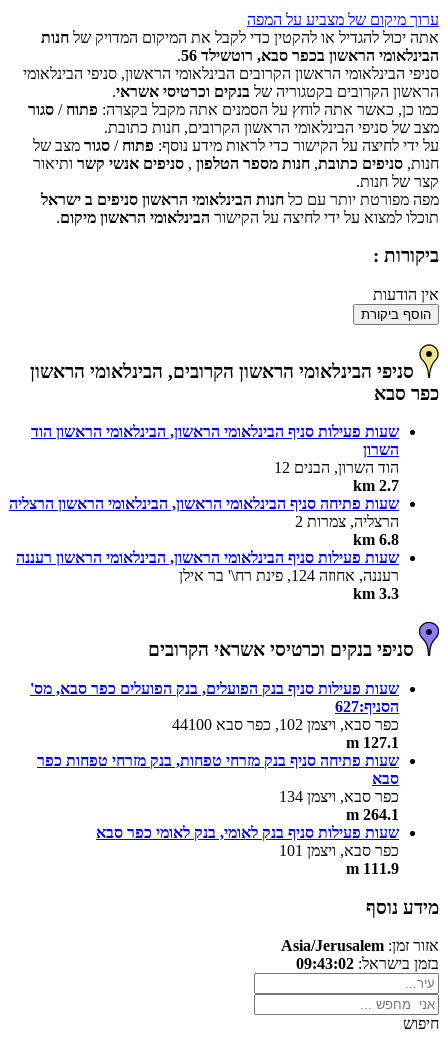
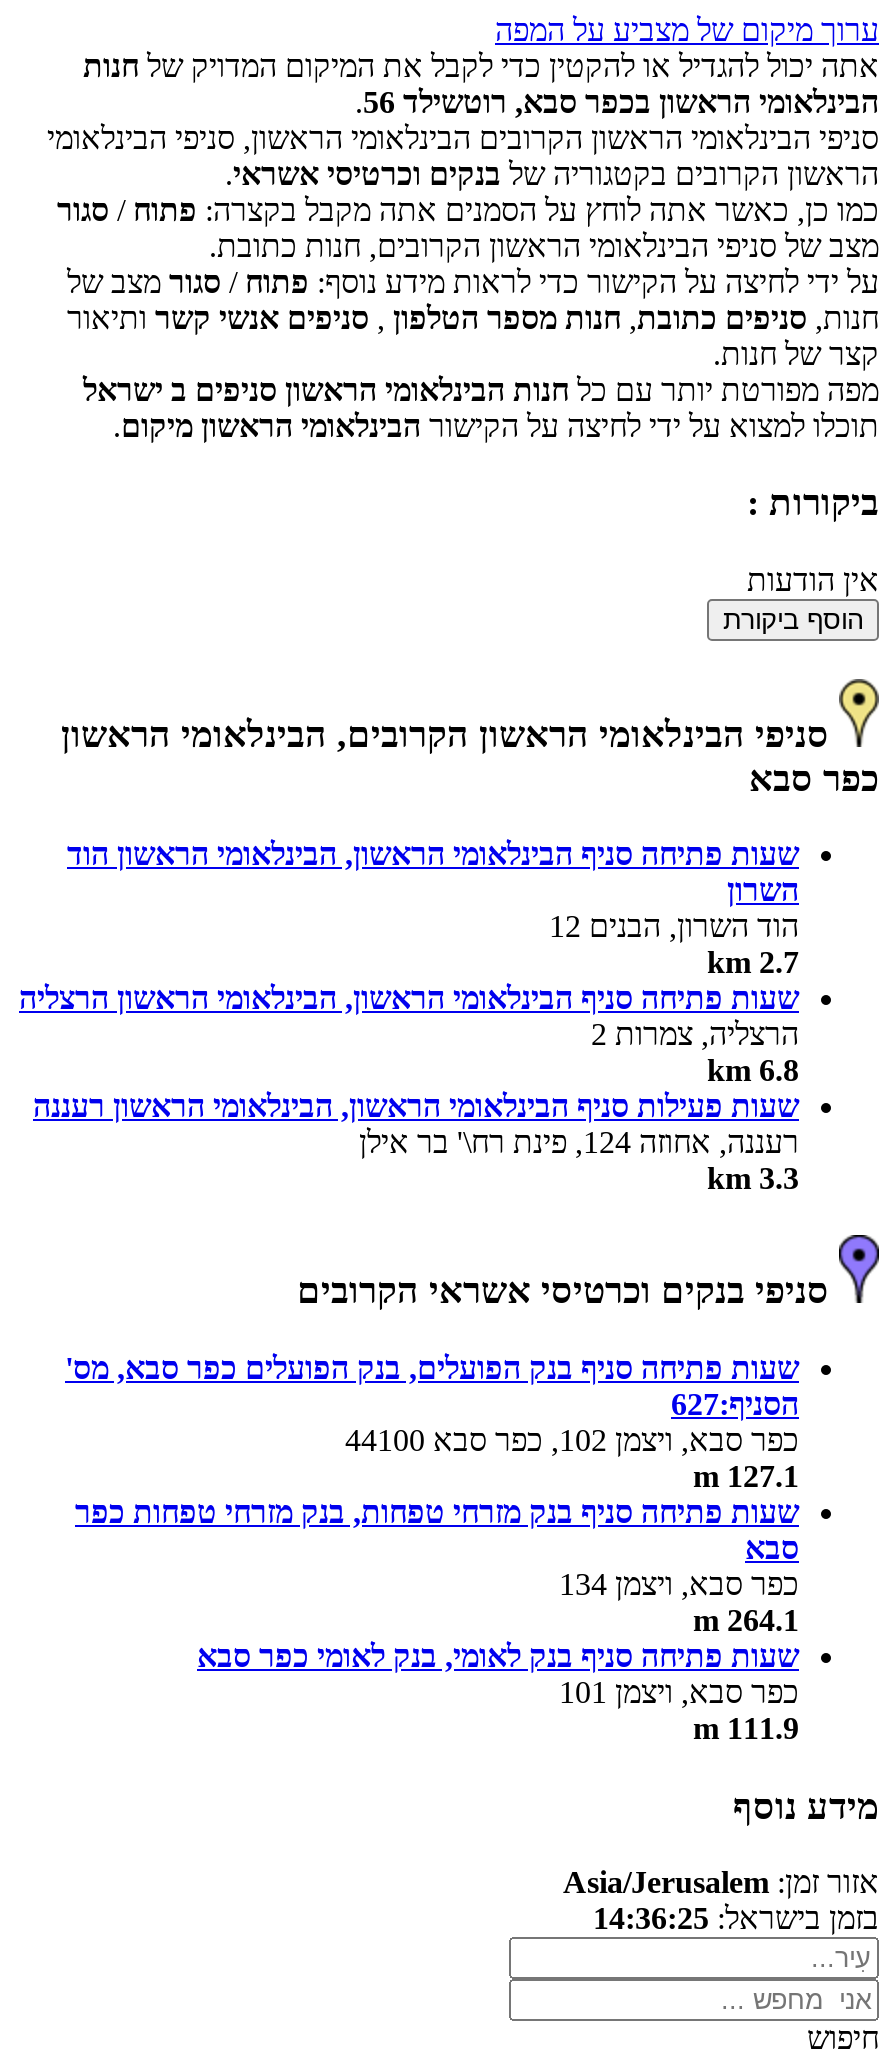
[31,423,399,440] שעות פעילות סניף הבינלאומי הראשון, הבינלאומי הראשון הוד -> [67,838,799,872] שעות פתיחה סניף הבינלאומי הראשון, הבינלאומי הראשון הוד
[30,680,399,697] שעות פעילות סניף בנק הפועלים, בנק הפועלים כפר סבא, מס' -> [65,1351,799,1385] שעות פתיחה סניף בנק הפועלים, בנק הפועלים כפר סבא, מס'
[96,824,399,841] שעות פעילות סניף בנק לאומי, בנק לאומי כפר סבא -> [197,1639,799,1673] שעות פתיחה סניף בנק לאומי, בנק לאומי כפר סבא
[296,955,439,972] בזמן בישראל: 09:43:02 -> [593,1902,879,1936] בזמן בישראל: 14:36:25

